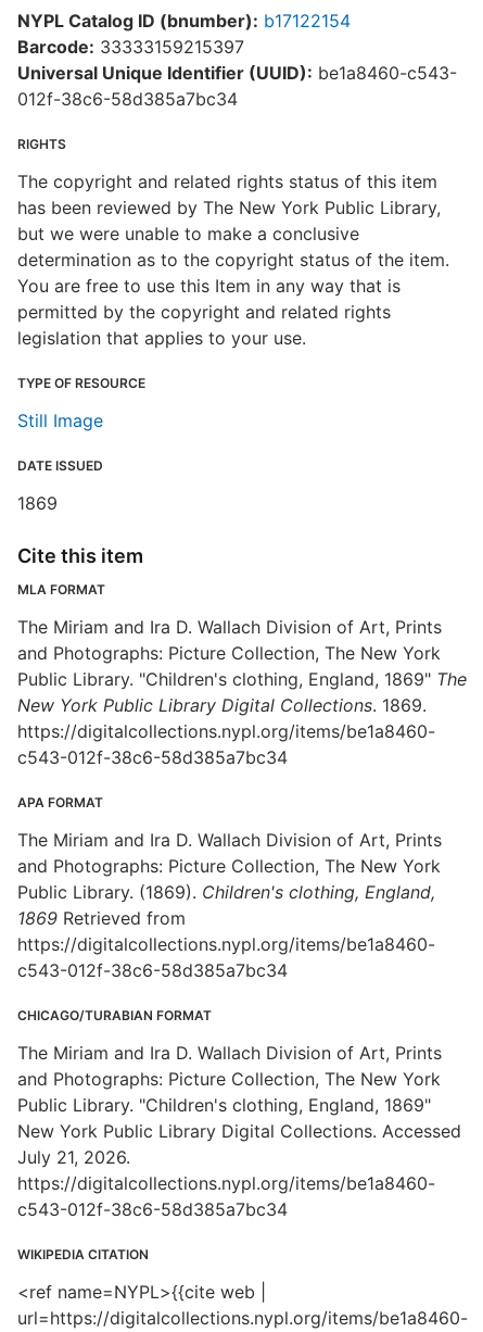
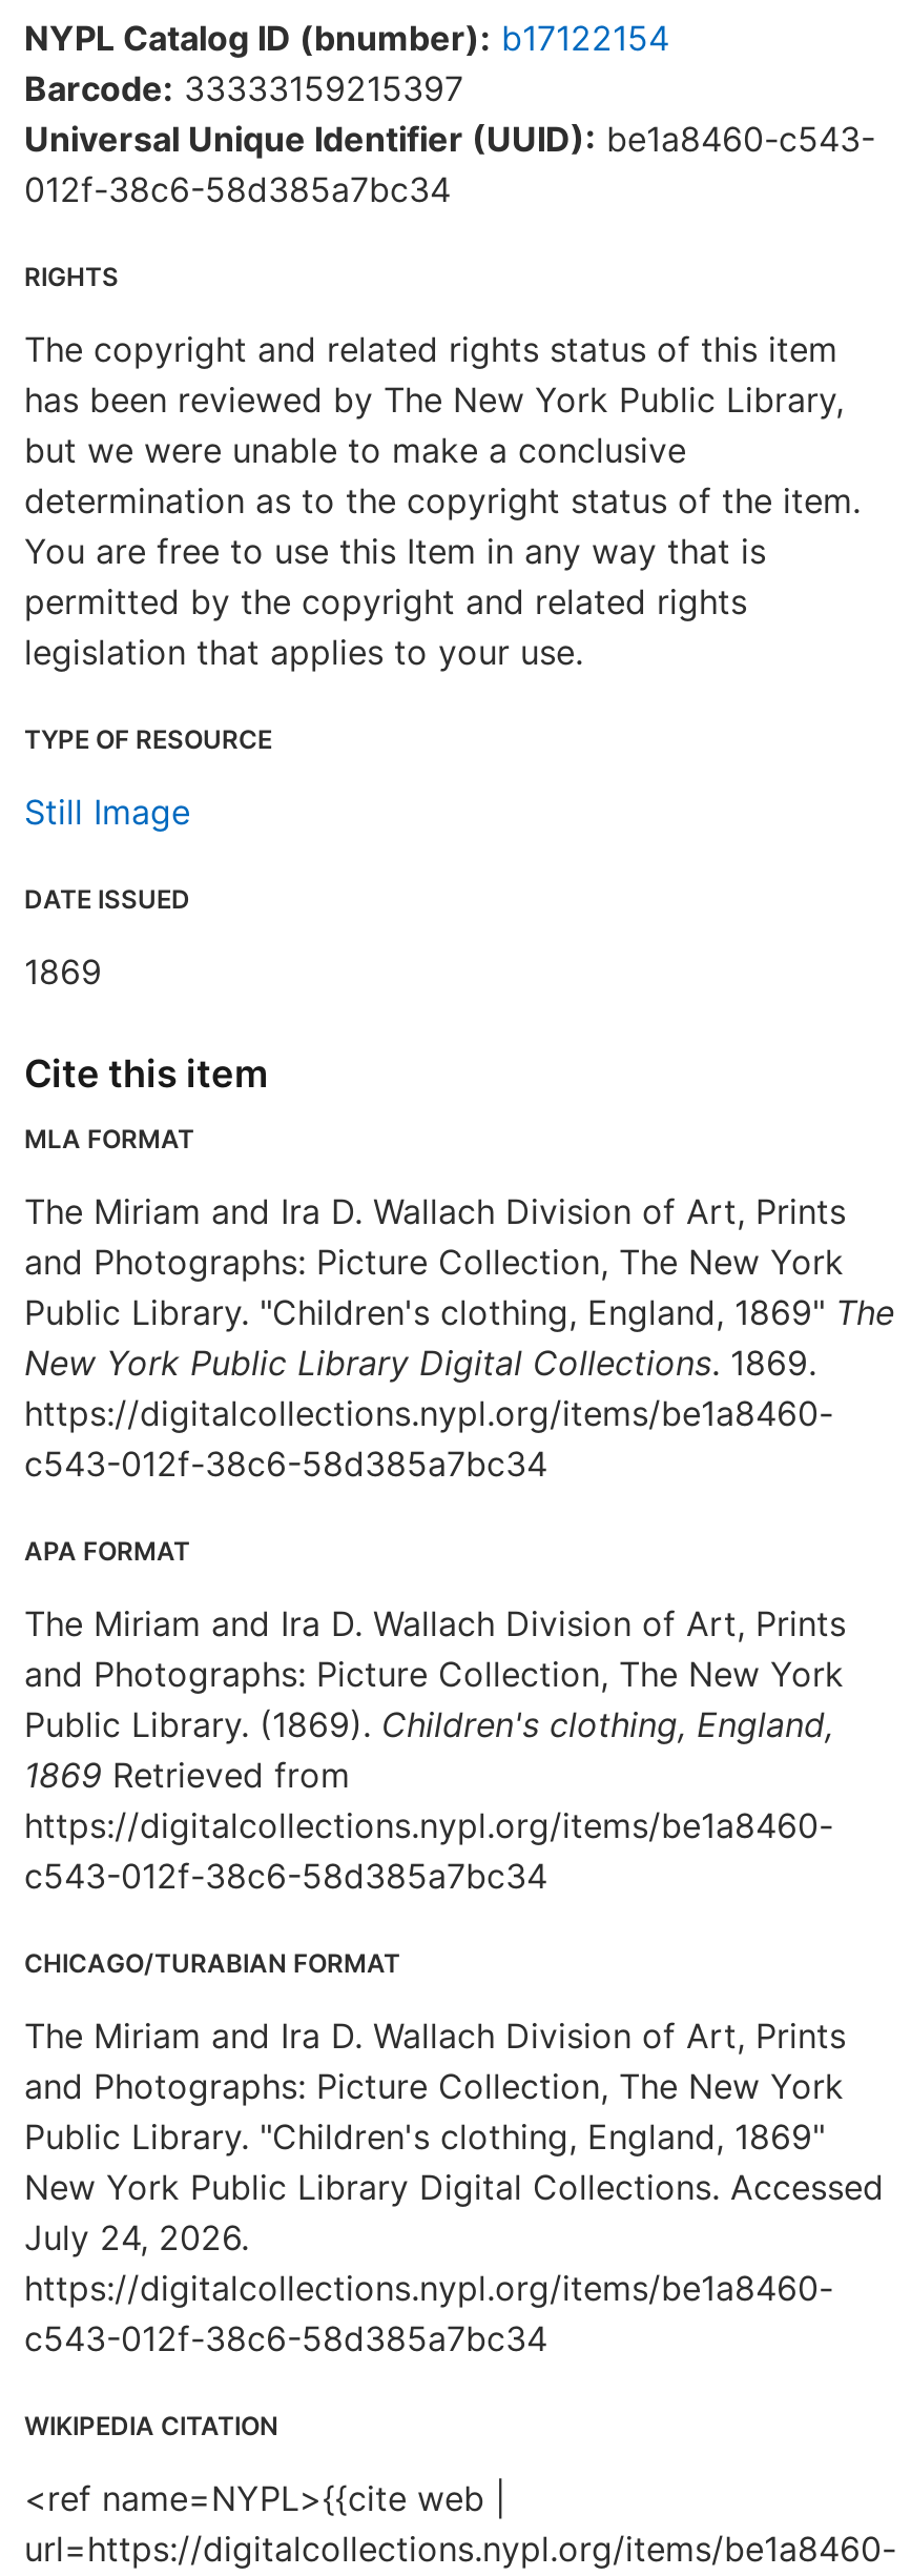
[17,1146,130,1168] July 21, 2026. -> [24,2216,249,2258] July 24, 2026.

